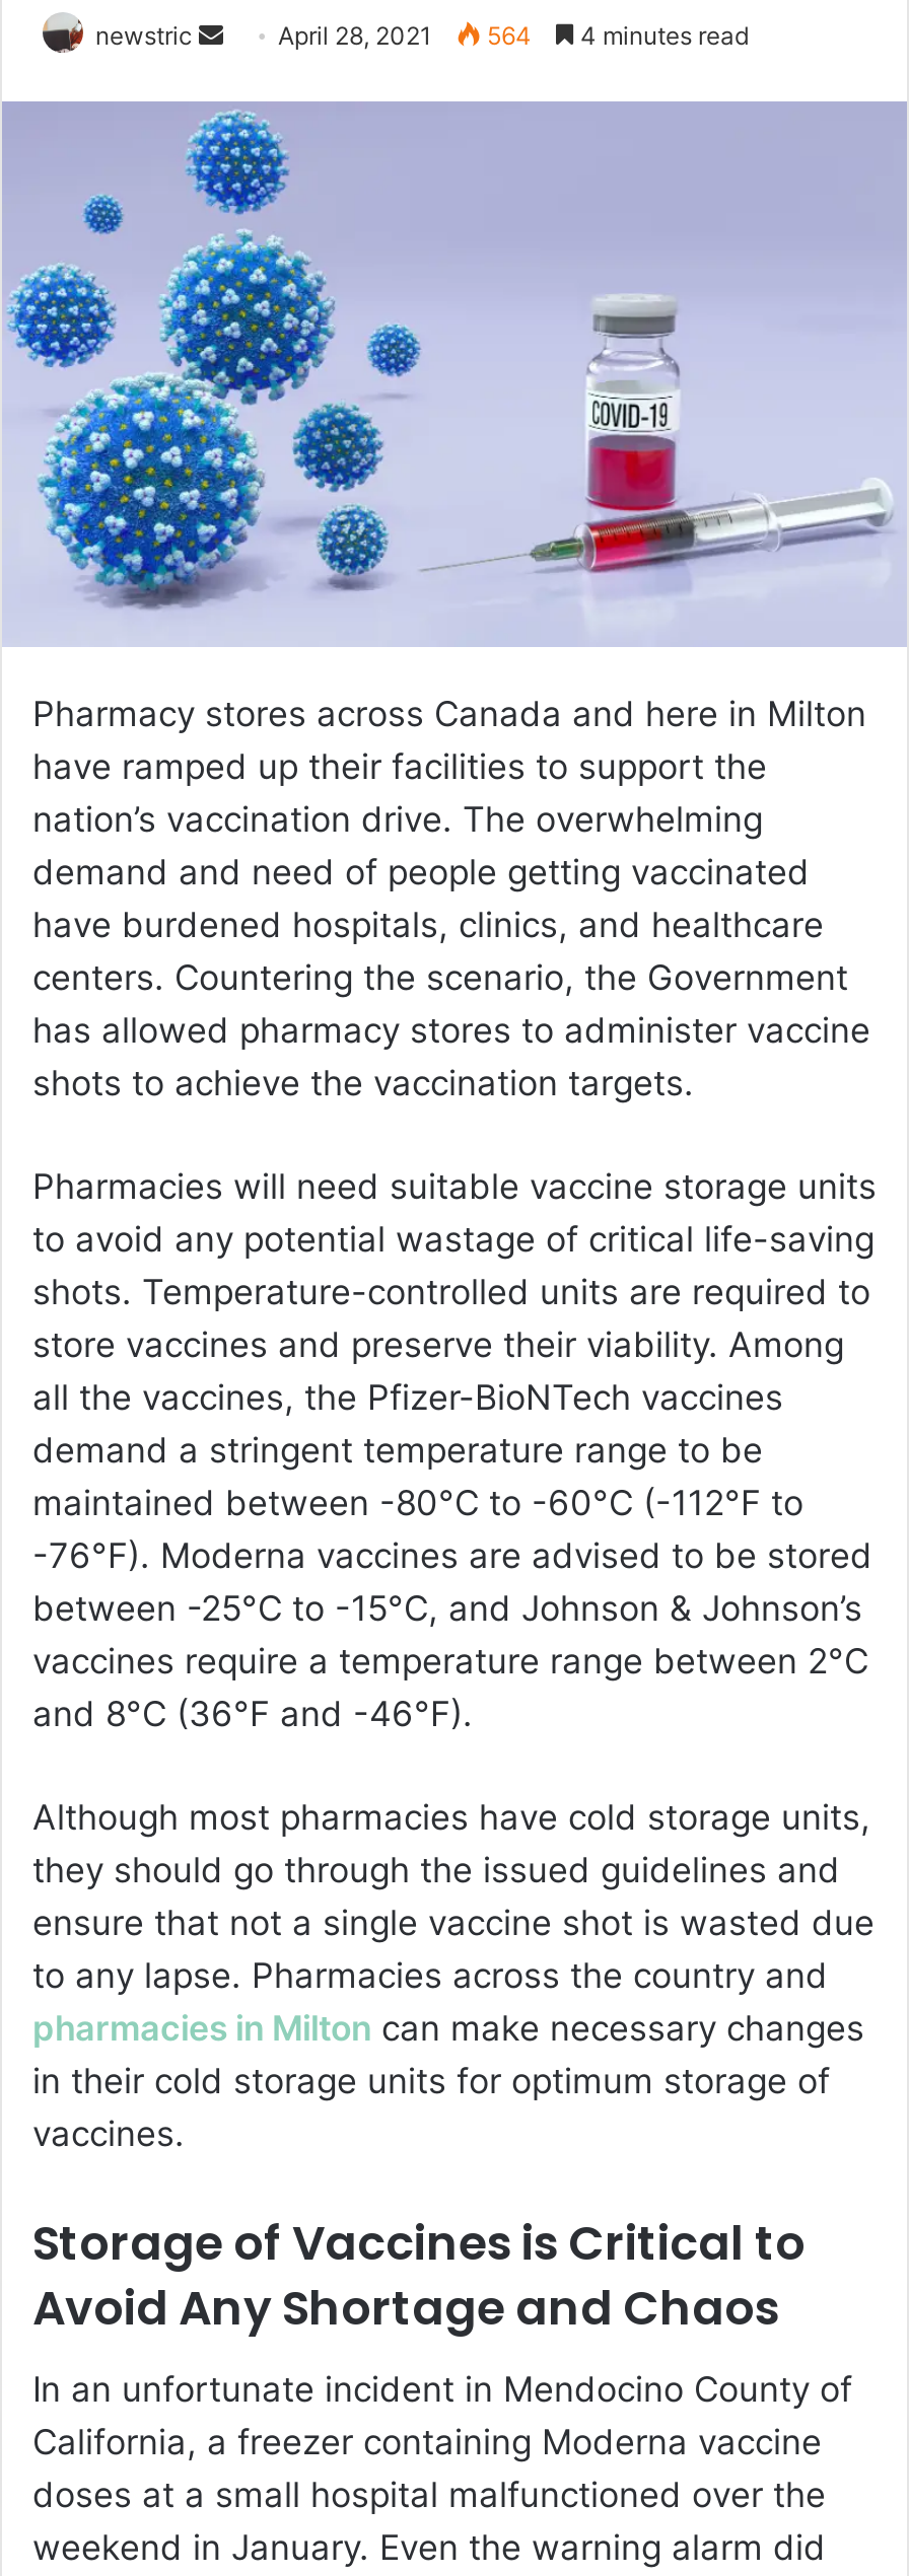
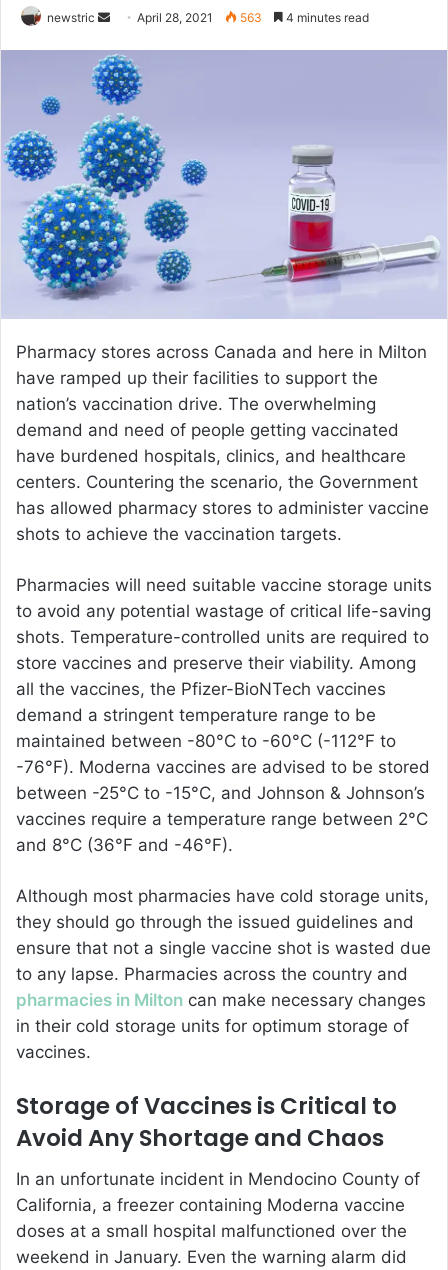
[481,21,532,51] 564 -> [237,10,262,25] 563

